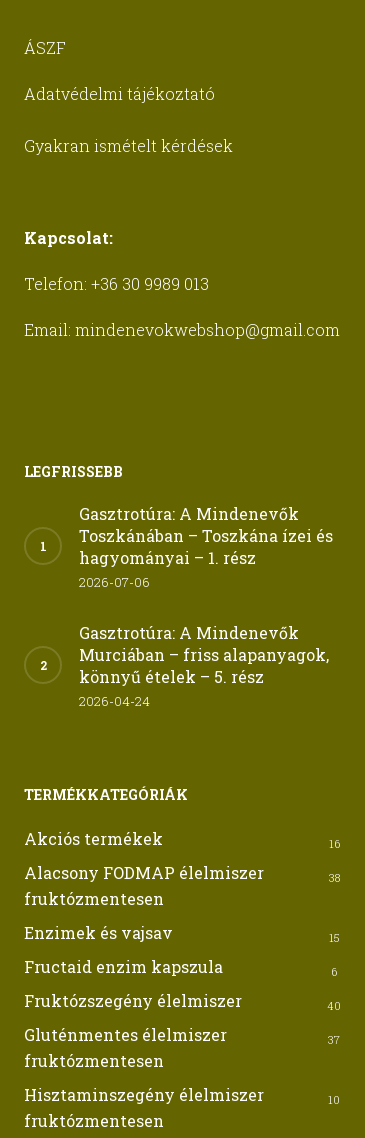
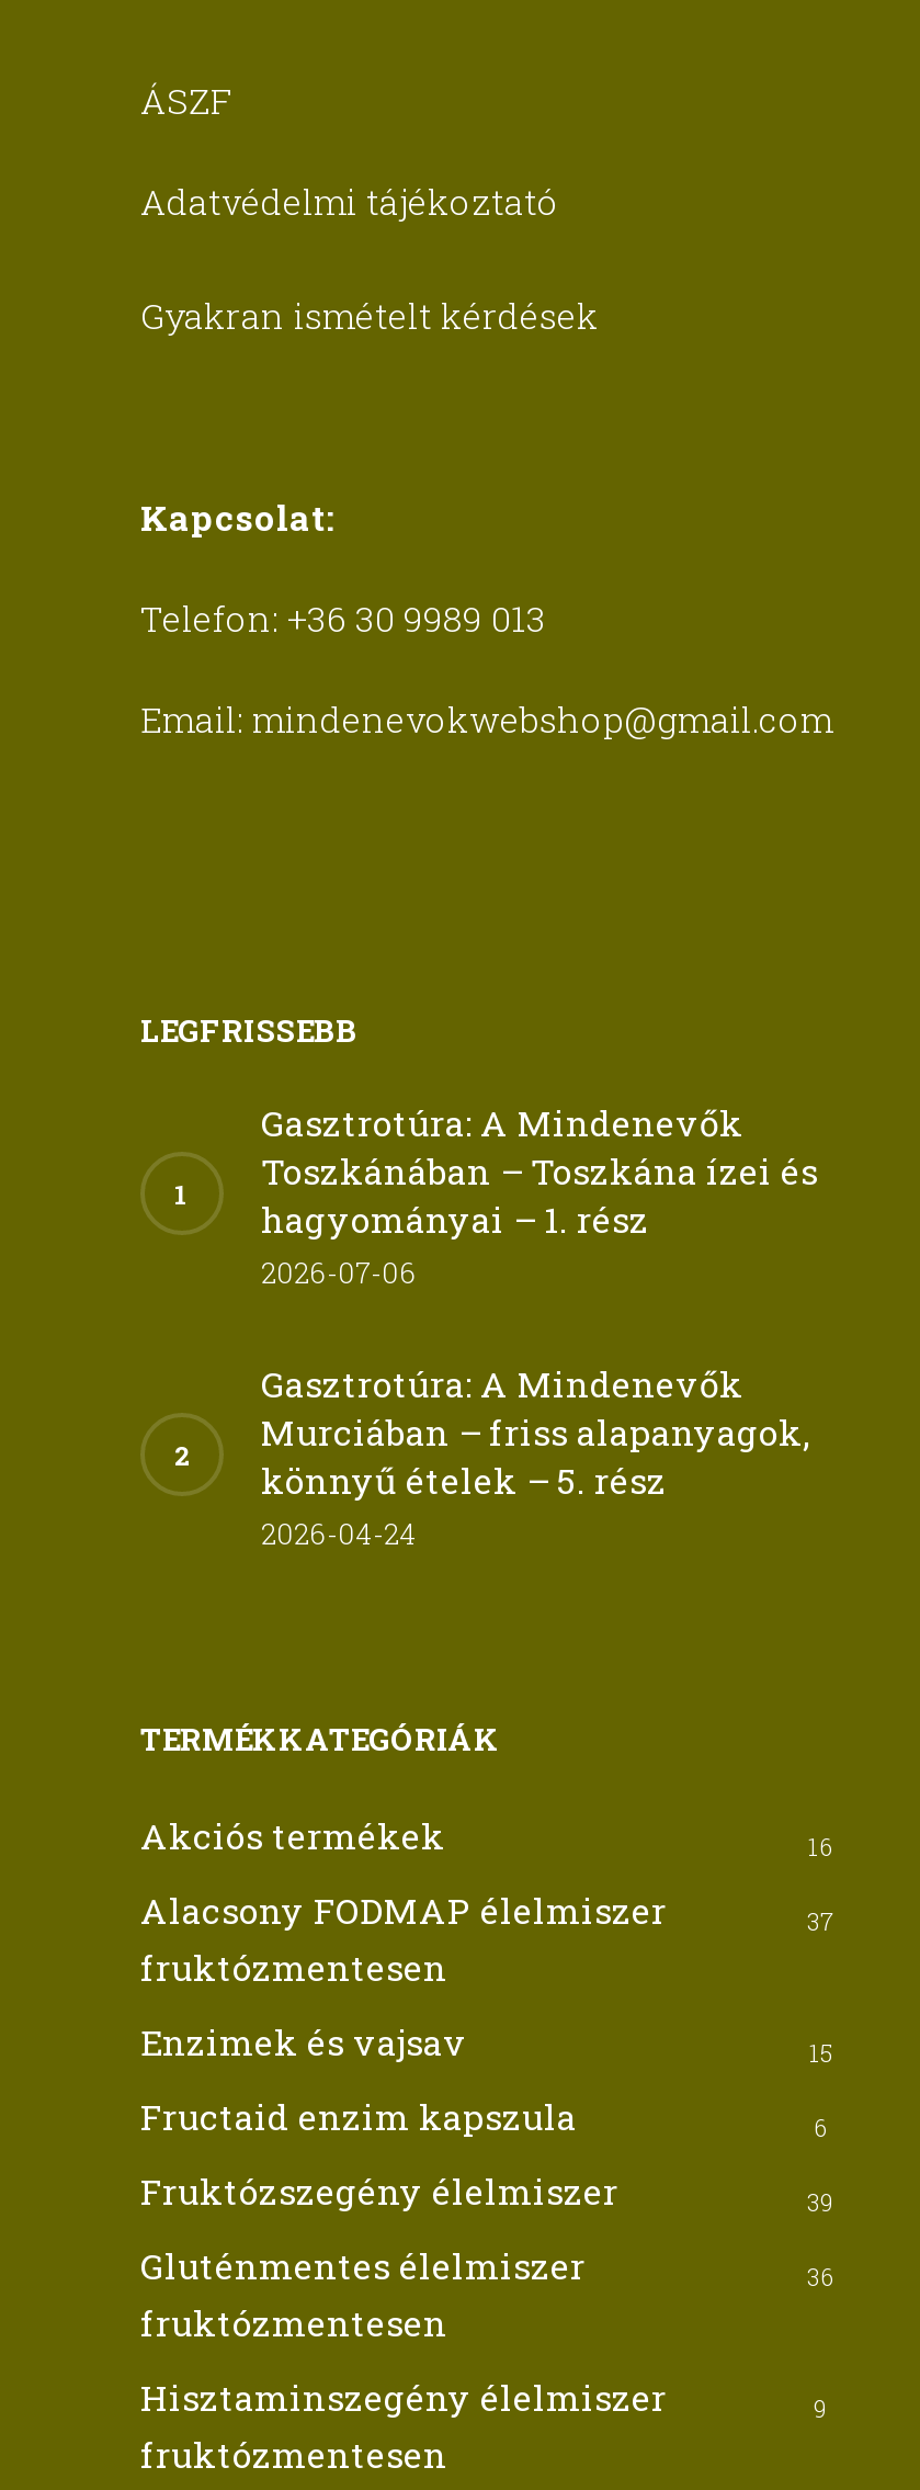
[328,870,339,885] 38 -> [807,1904,833,1937] 37
[327,998,341,1013] 40 -> [807,2185,833,2218] 39
[328,1032,340,1047] 37 -> [807,2260,833,2293] 36
[328,1092,340,1107] 10 -> [814,2391,827,2424] 9

